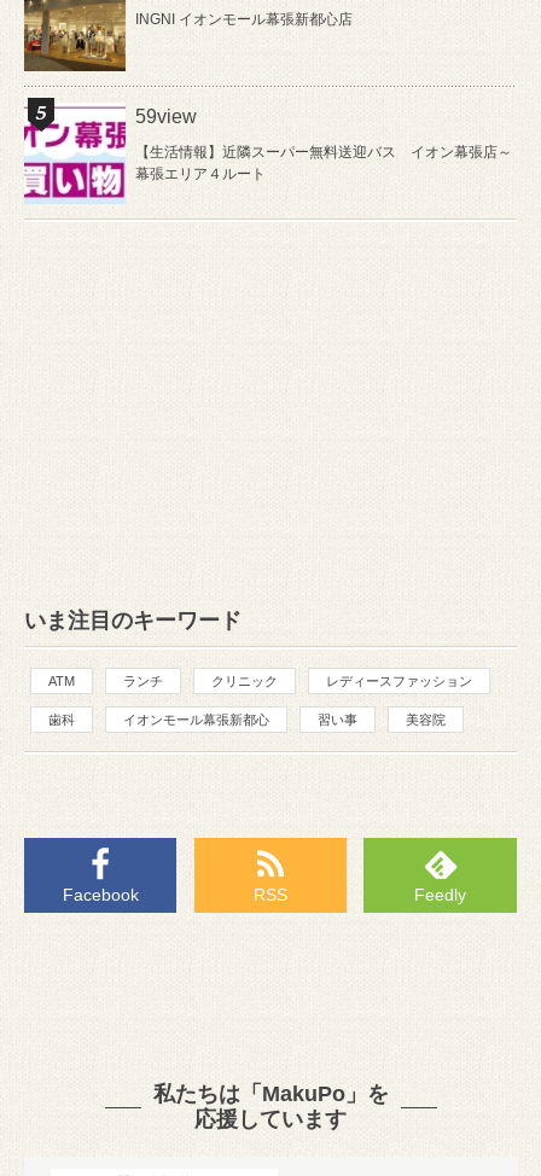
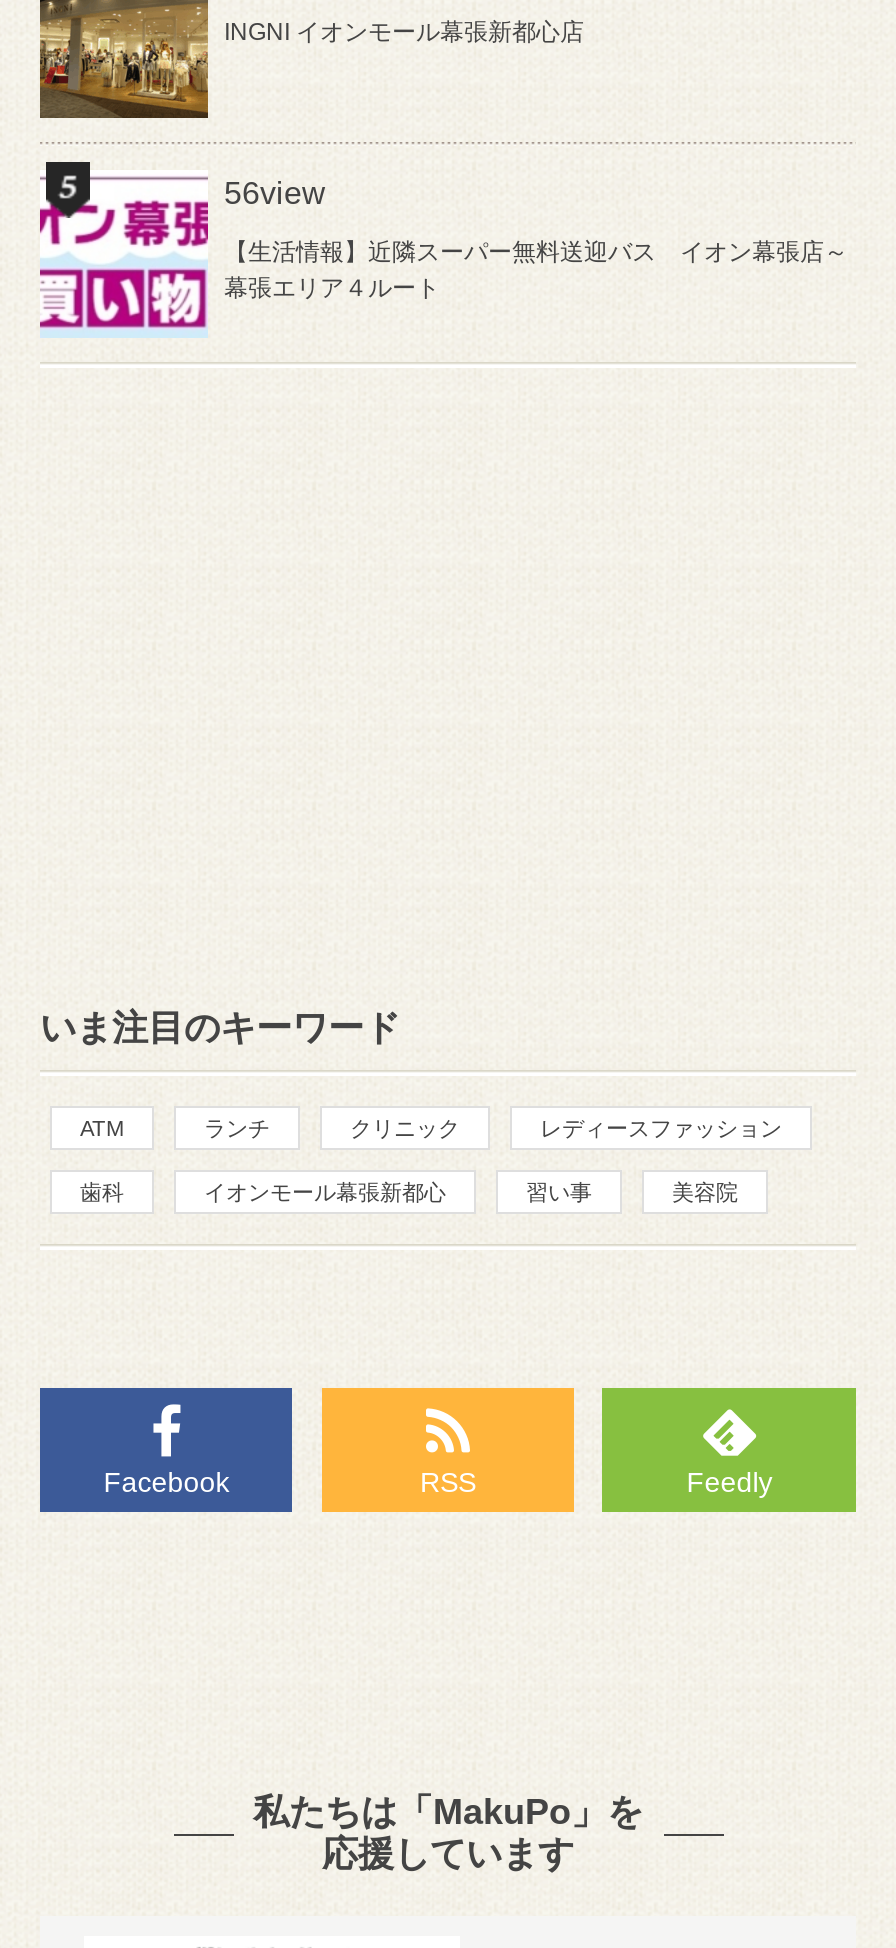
[135,106,197,127] 59view -> [224,176,326,210] 56view

